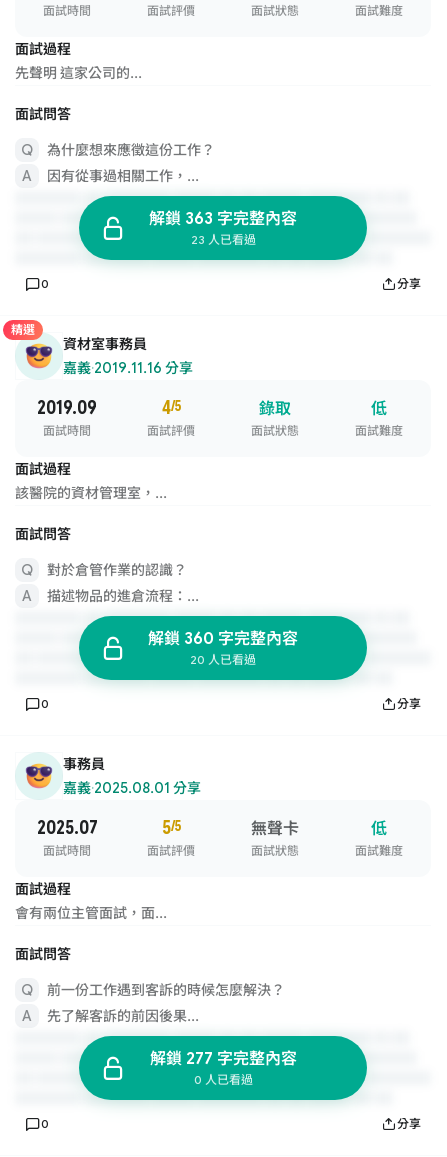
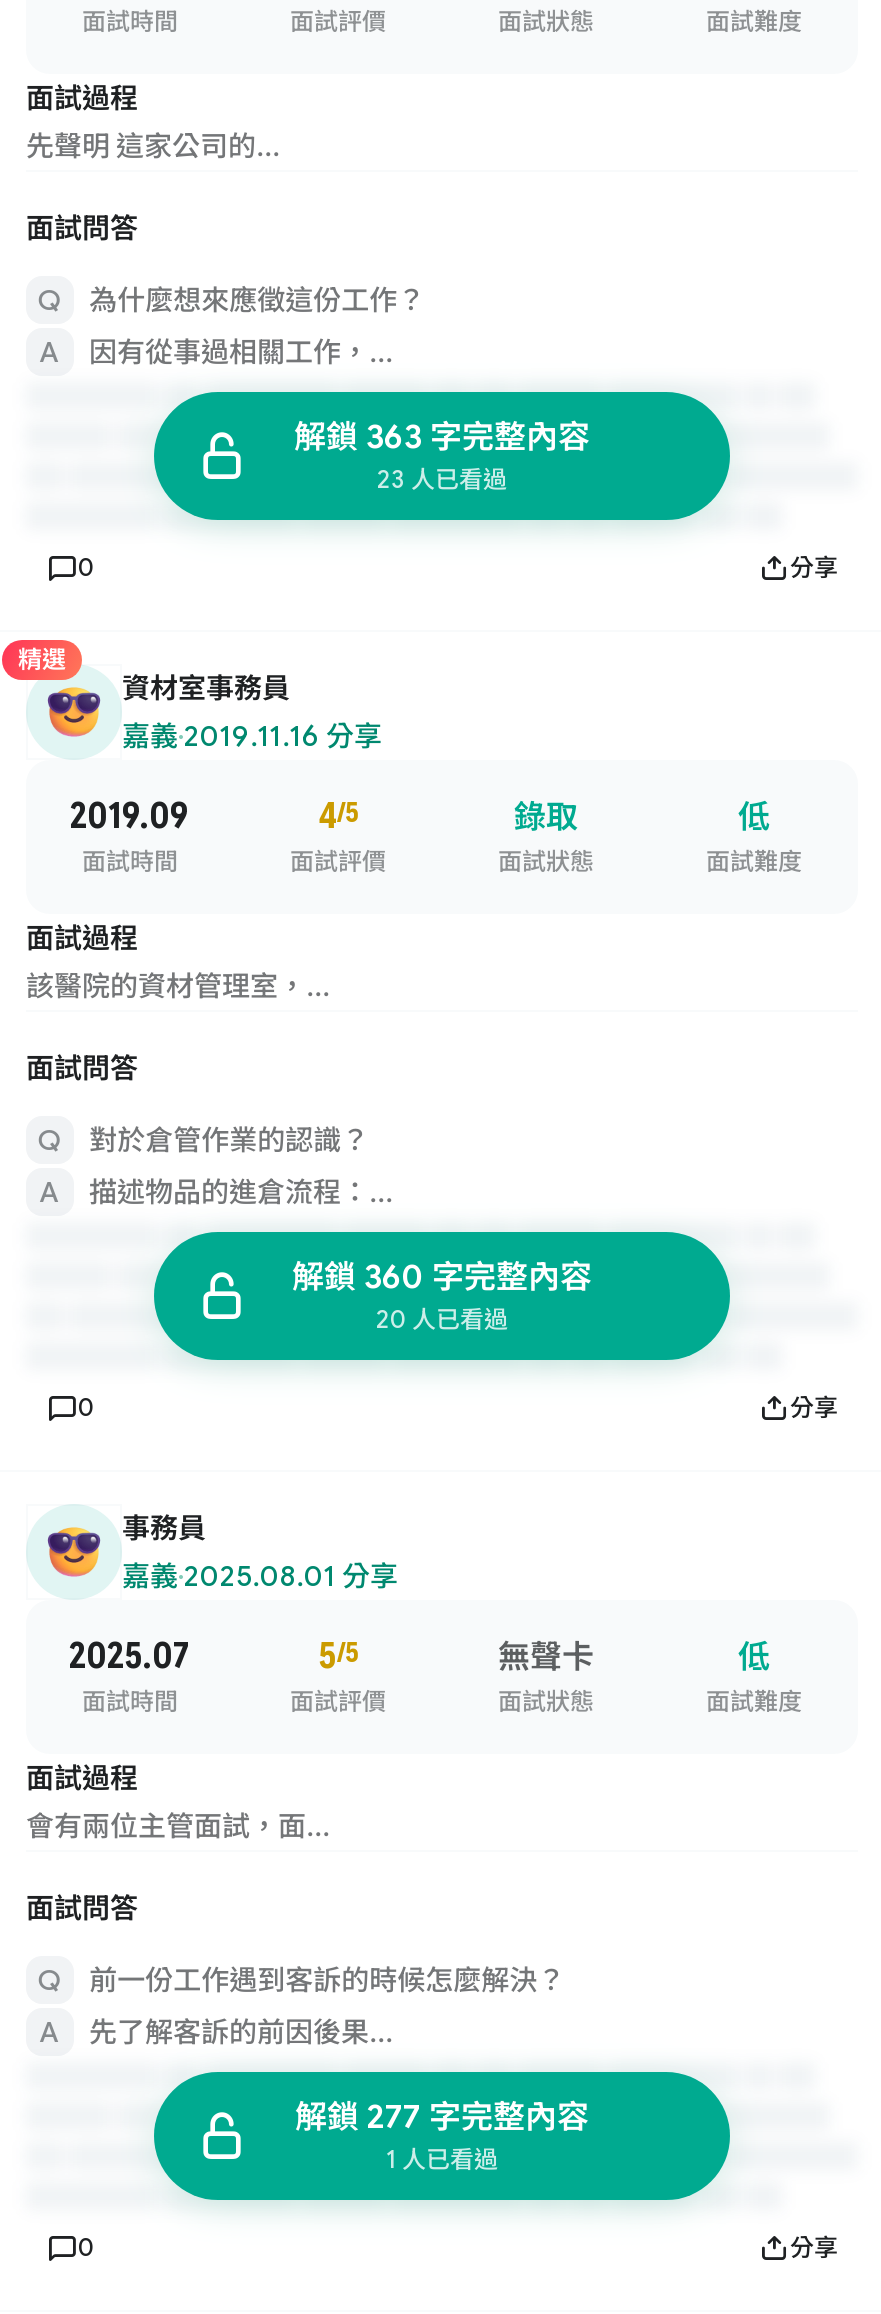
[193,1072,252,1087] 0 人已看過 -> [386,2144,498,2174] 1 人已看過

